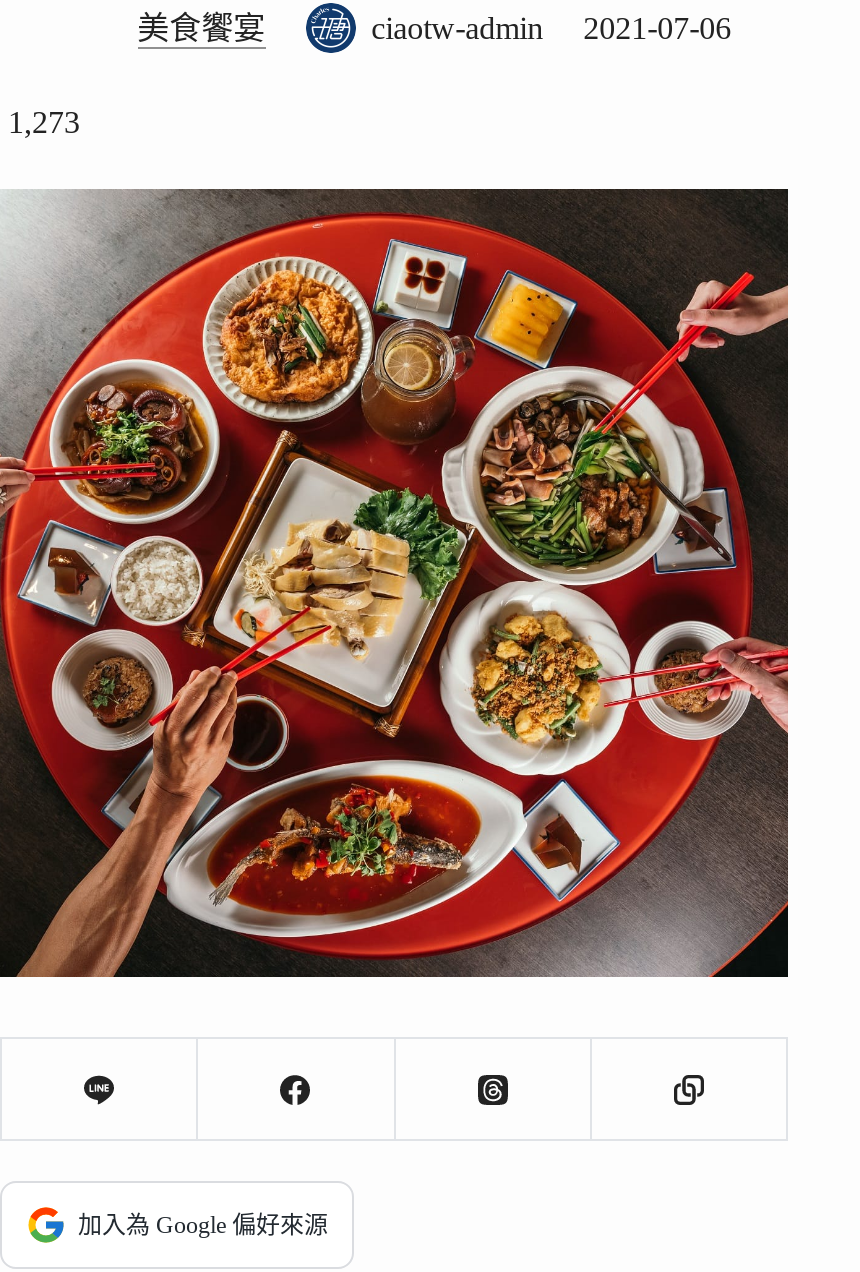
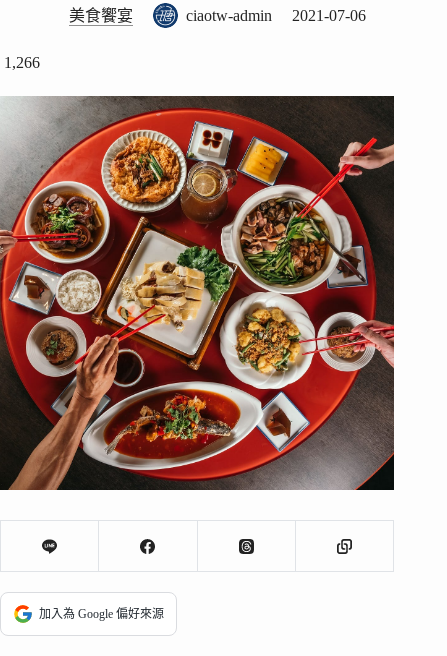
[8,105,80,139] 1,273 -> [4,54,40,71] 1,266

